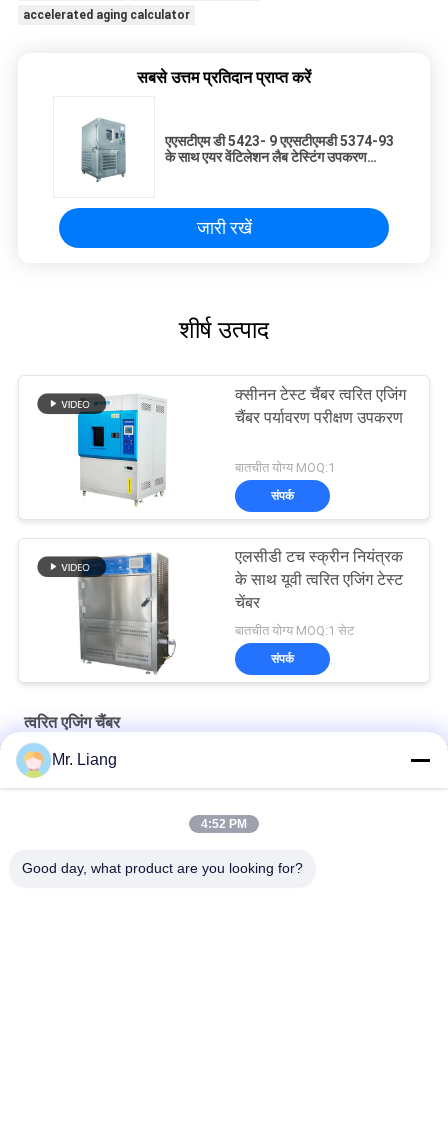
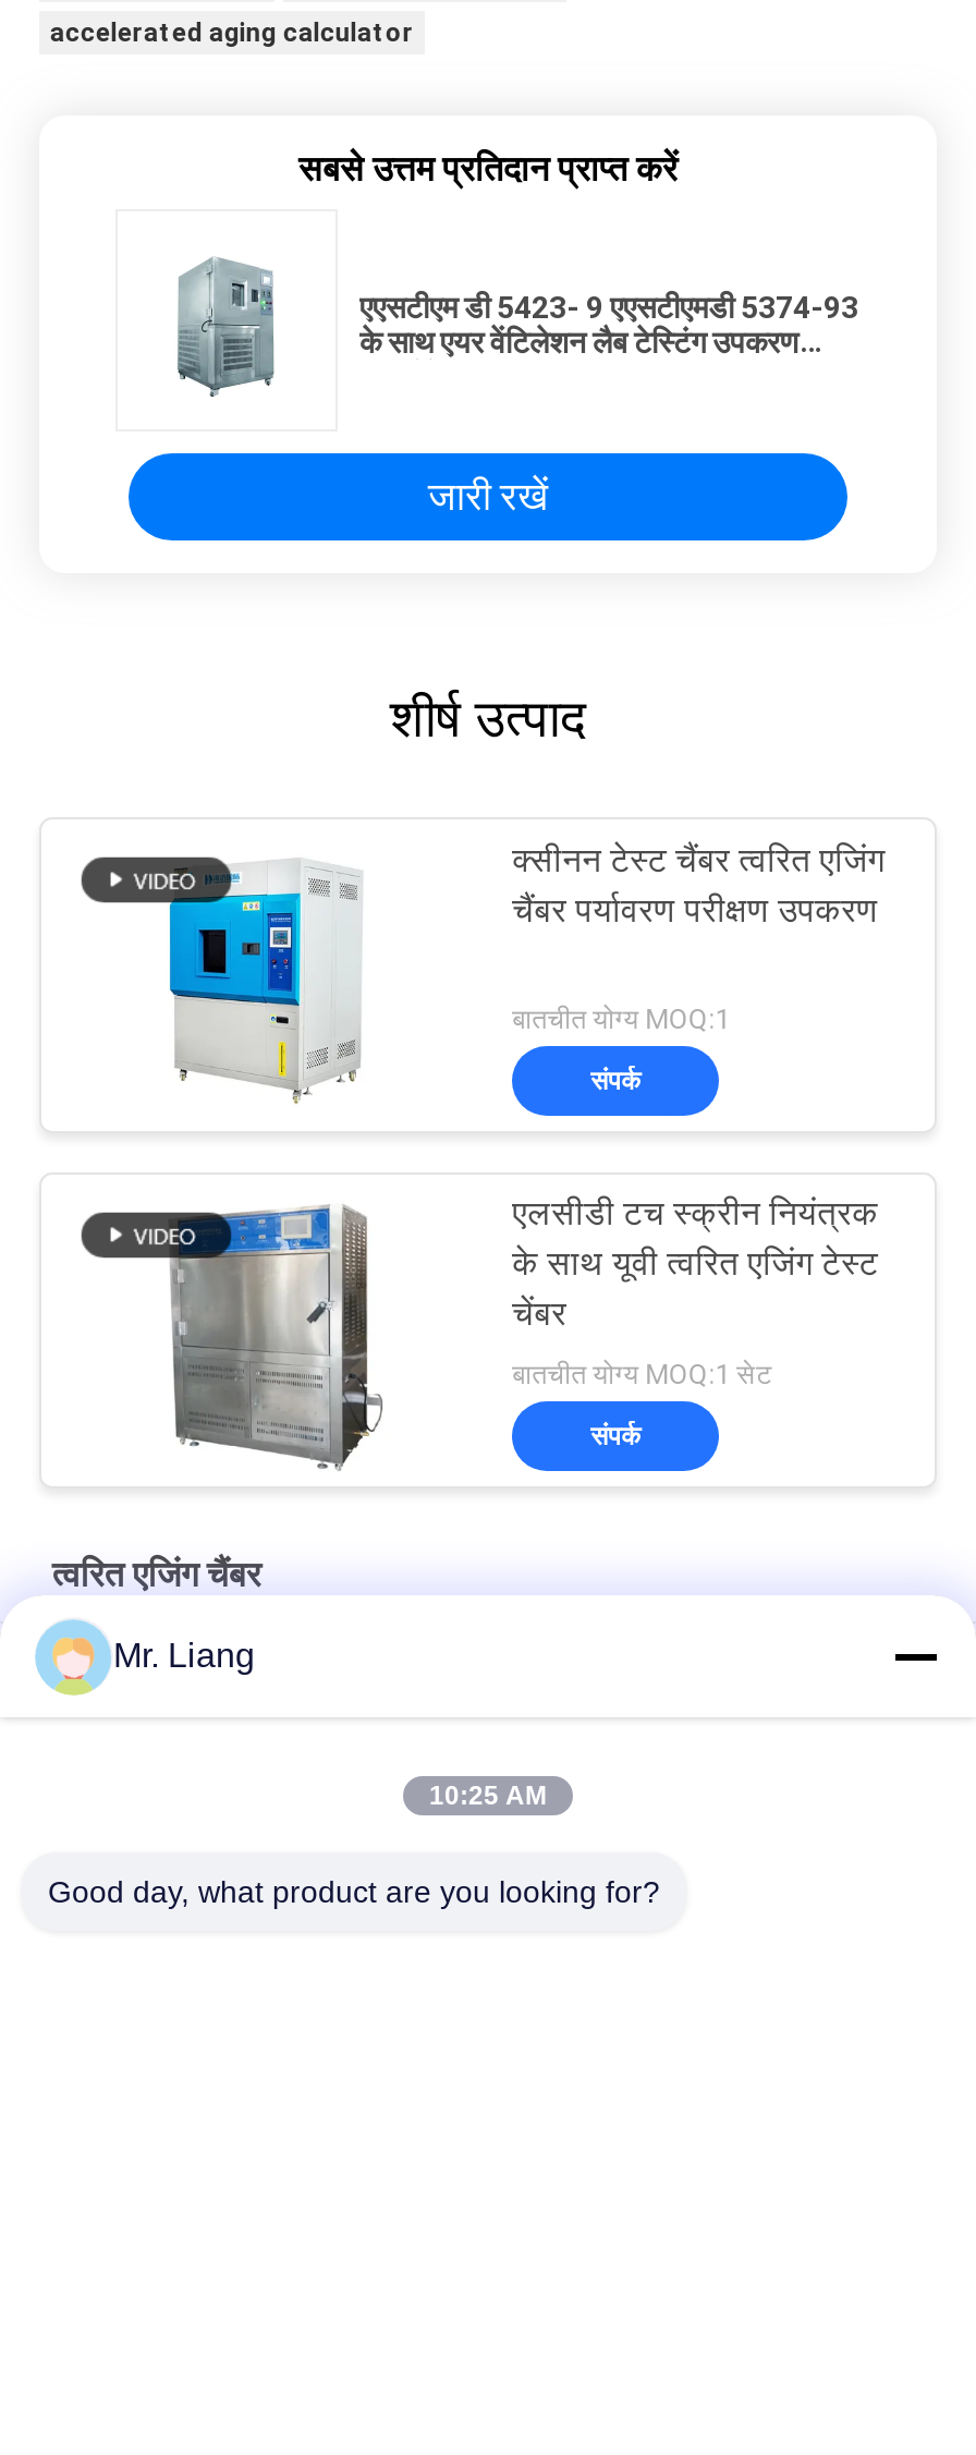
[201,817,247,831] 4:52 PM -> [429,1781,547,1811] 10:25 AM

